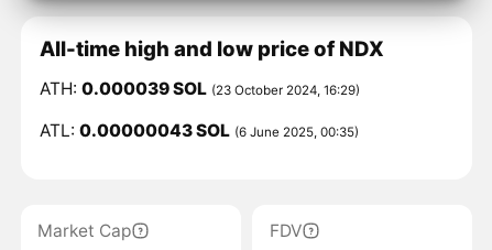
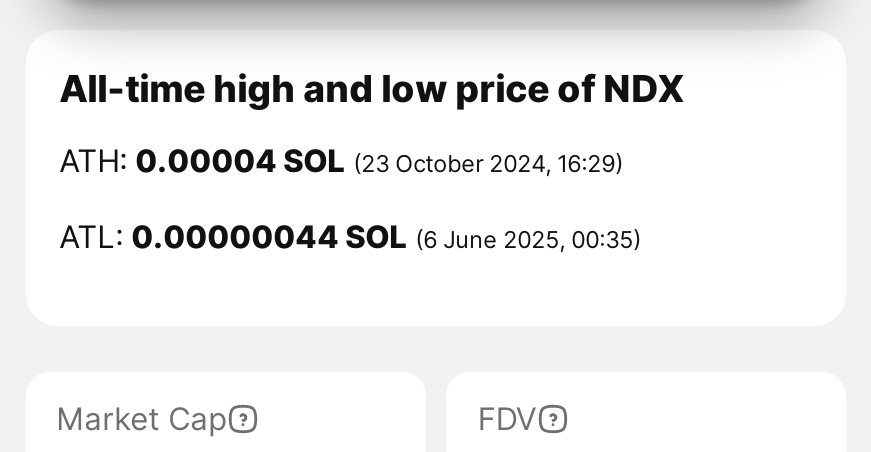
[39,78,359,99] ATH: 0.000039 SOL (23 October 2024, 16:29) -> [59,141,623,179] ATH: 0.00004 SOL (23 October 2024, 16:29)
[39,120,358,141] ATL: 0.00000043 SOL (6 June 2025, 00:35) -> [59,218,641,256] ATL: 0.00000044 SOL (6 June 2025, 00:35)

